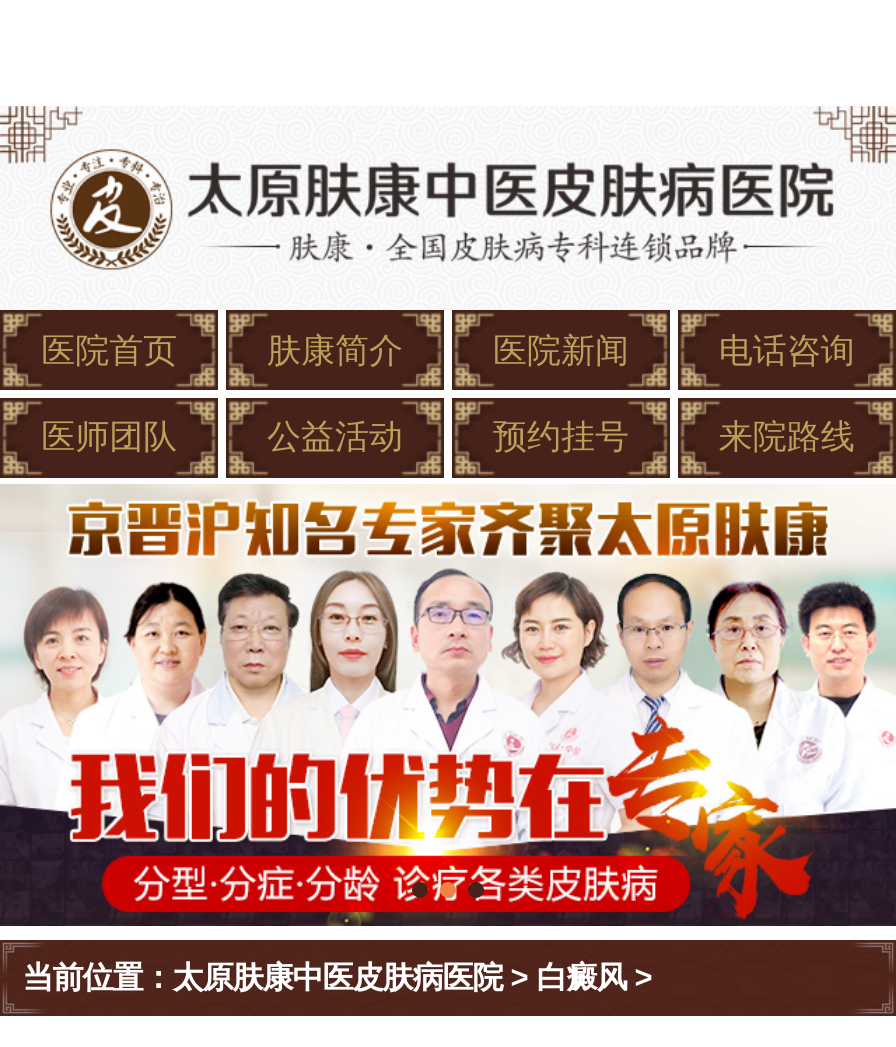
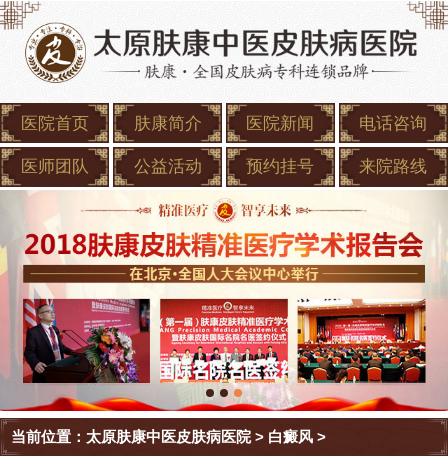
[6,486,890,928] [image] -> [3,190,445,412] [image]

